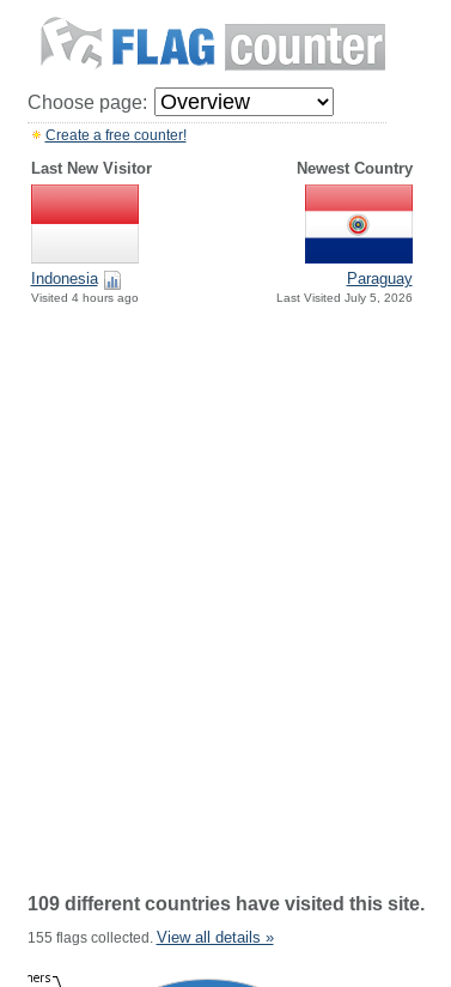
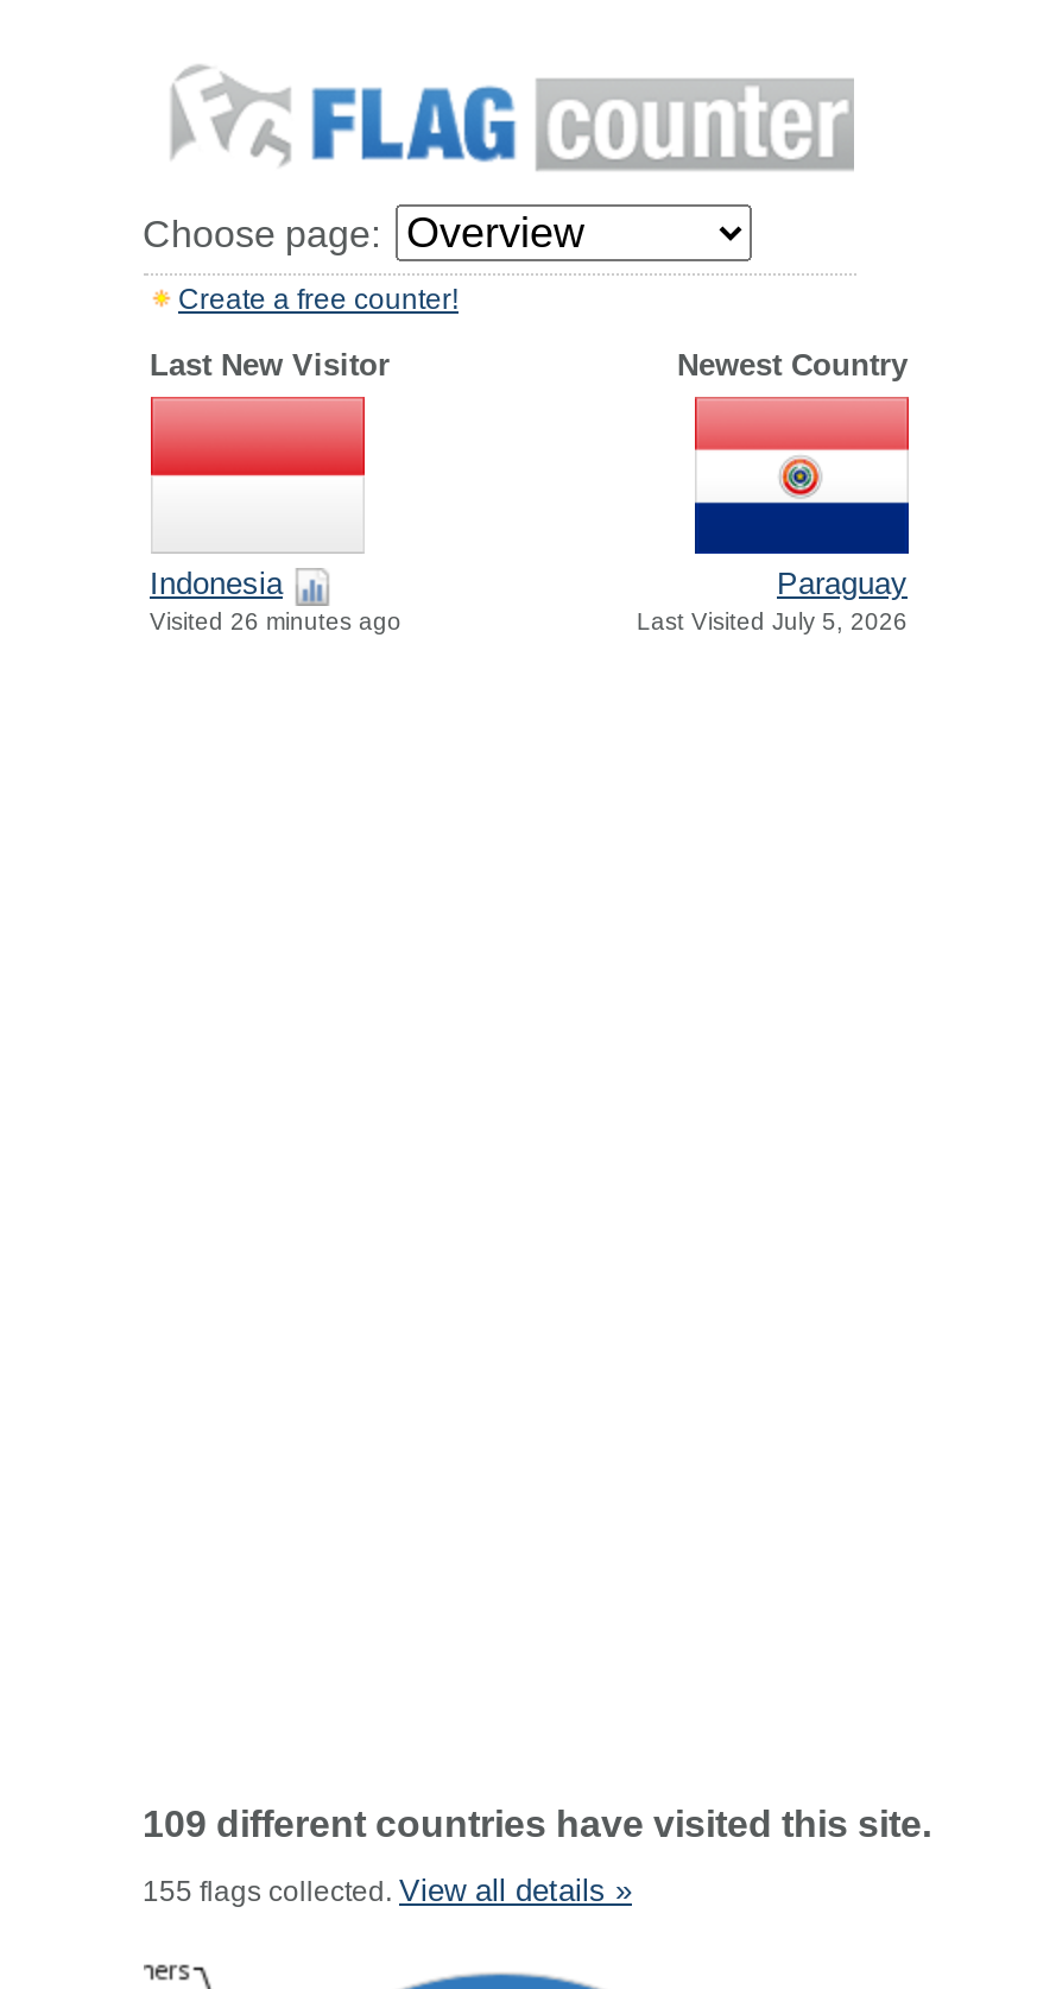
[31,291,138,305] Visited 4 hours ago -> [150,609,401,635] Visited 26 minutes ago

